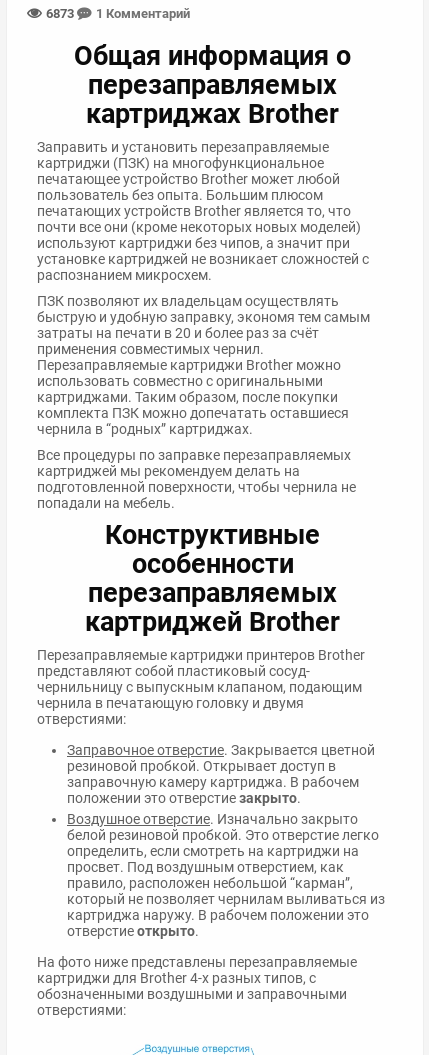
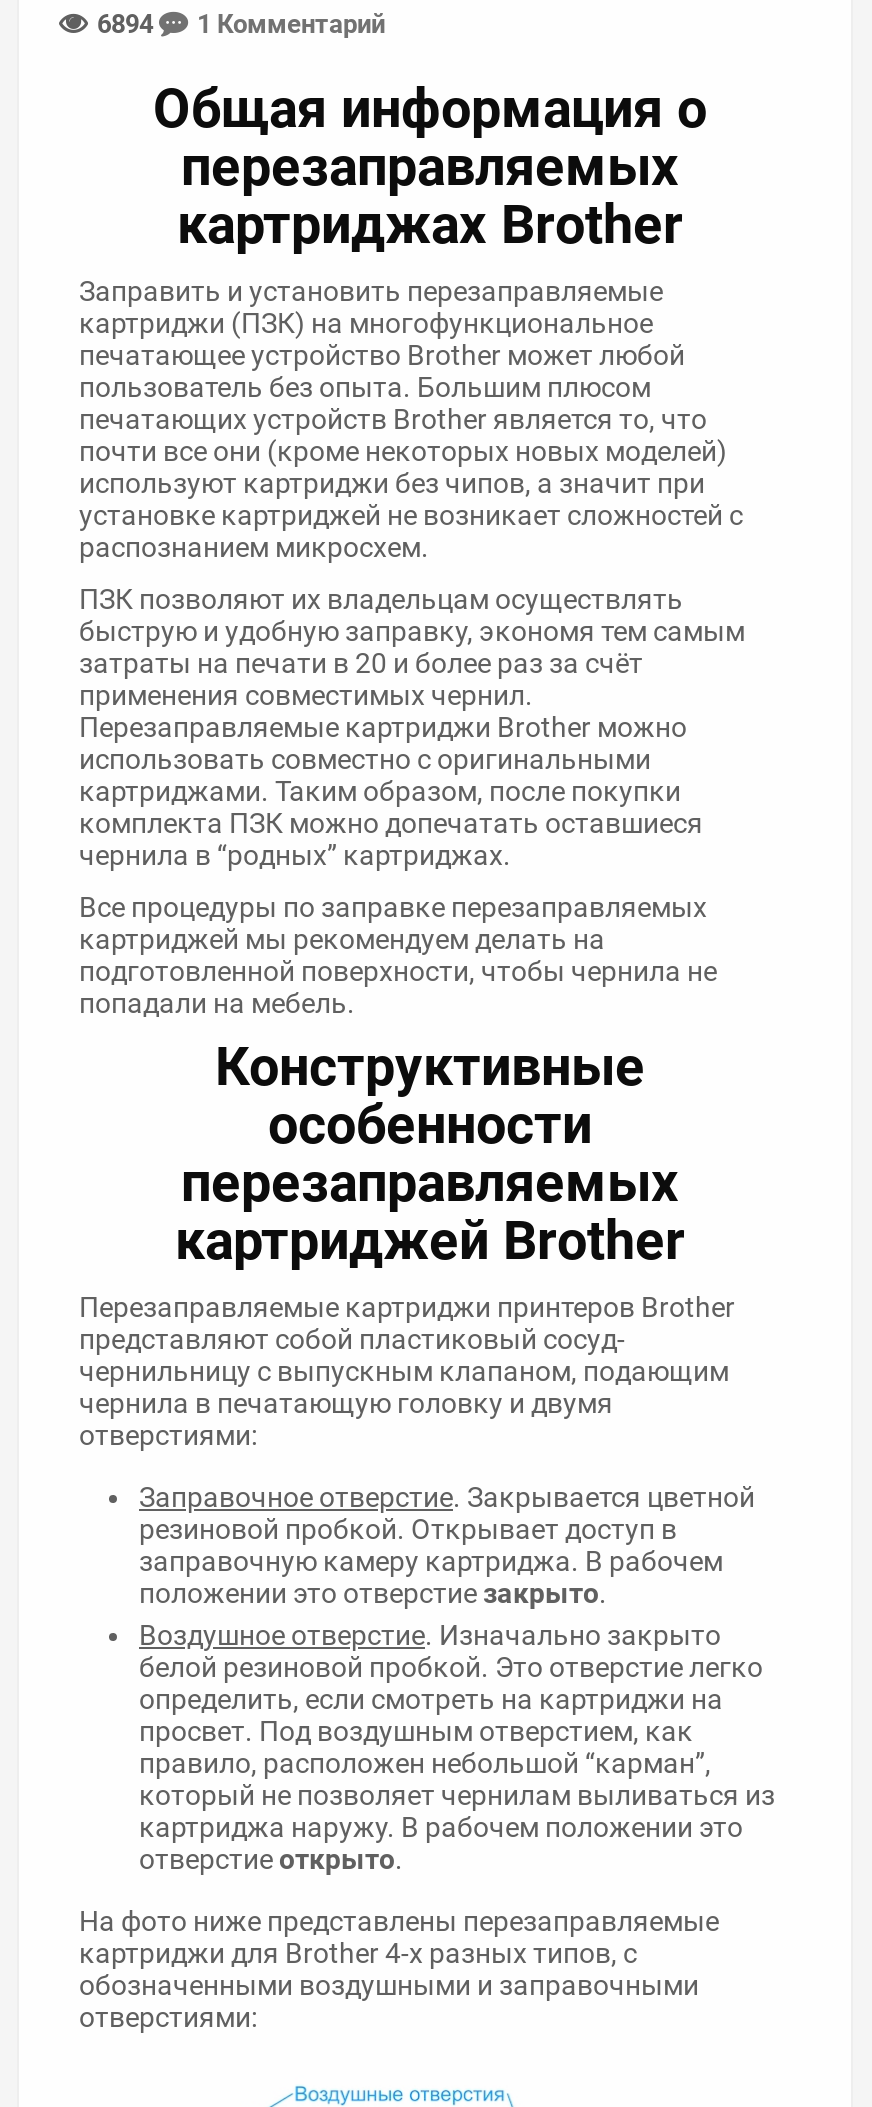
[43,6,190,21] 6873 1 Комментарий -> [91,9,385,39] 6894 1 Комментарий

